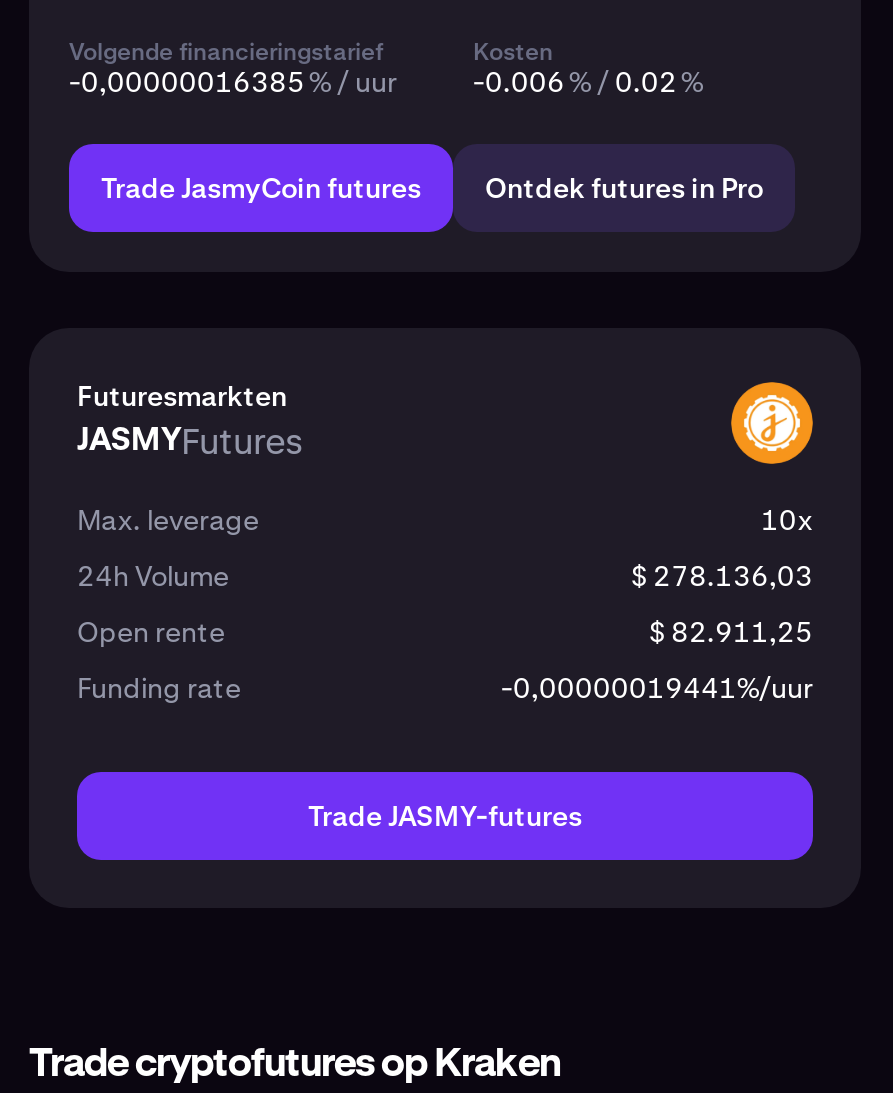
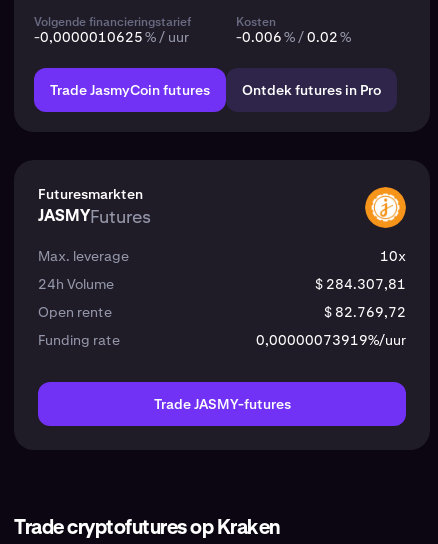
[69,64,397,100] -0,00000016385 % / uur -> [34,28,189,46] -0,0000010625 % / uur
[631,558,813,594] $ 278.136,03 -> [315,275,406,293] $ 284.307,81
[649,614,813,650] $ 82.911,25 -> [324,303,406,321] $ 82.769,72
[501,670,813,706] -0,00000019441%/uur -> [256,331,406,349] 0,00000073919%/uur

